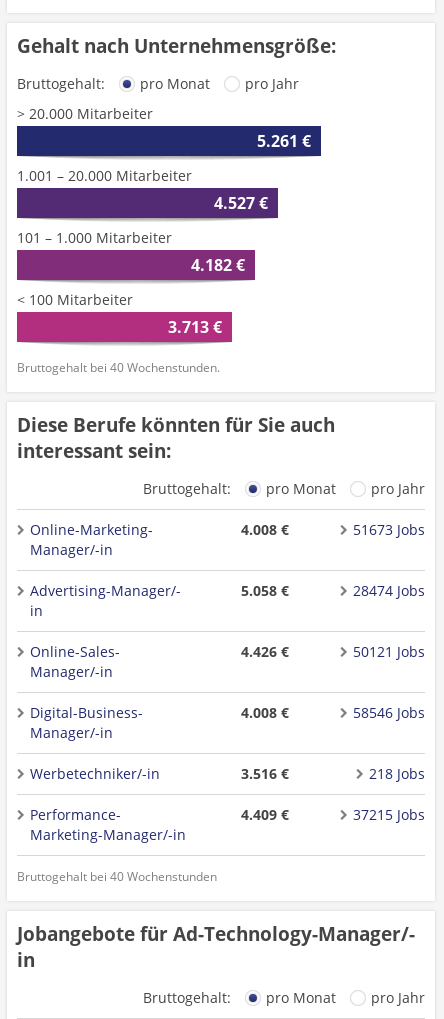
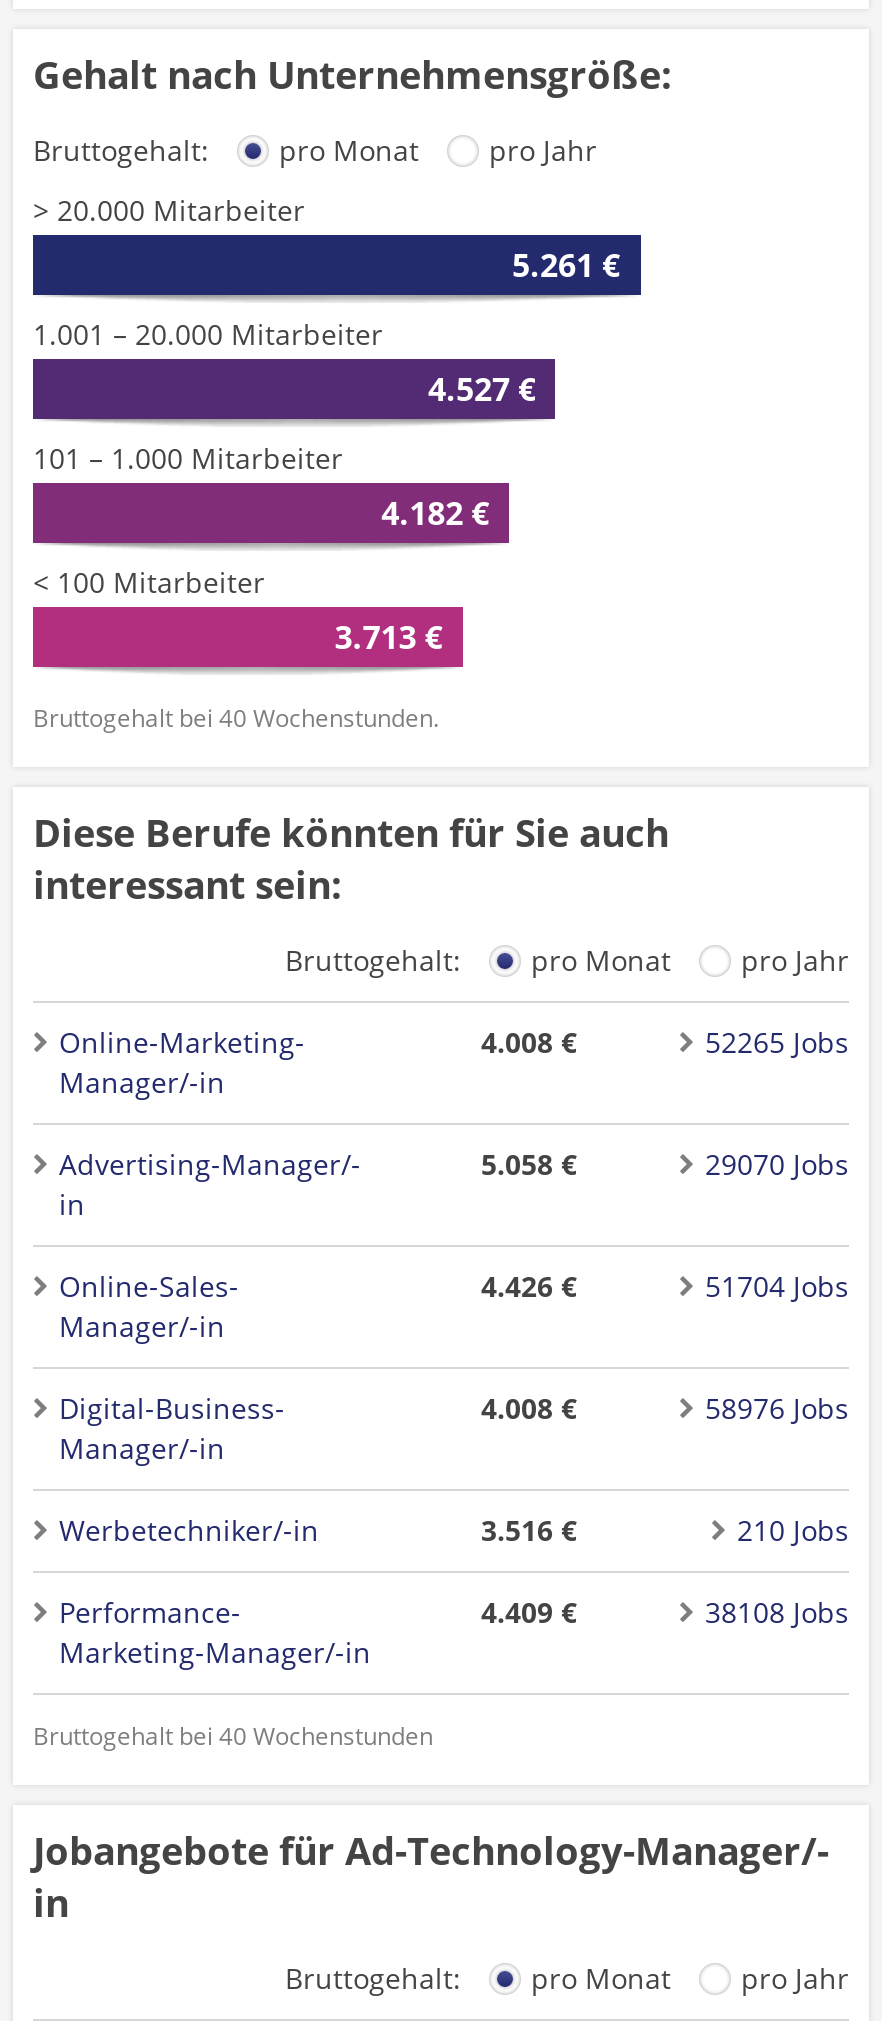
[353,520,425,539] 51673 Jobs -> [705,1023,849,1061] 52265 Jobs
[353,581,425,600] 28474 Jobs -> [705,1145,849,1183] 29070 Jobs
[353,642,425,661] 50121 Jobs -> [705,1267,849,1305] 51704 Jobs
[353,703,425,722] 58546 Jobs -> [705,1389,849,1427] 58976 Jobs
[369,764,425,783] 218 Jobs -> [737,1511,849,1549] 210 Jobs
[353,805,425,824] 37215 Jobs -> [705,1593,849,1631] 38108 Jobs

